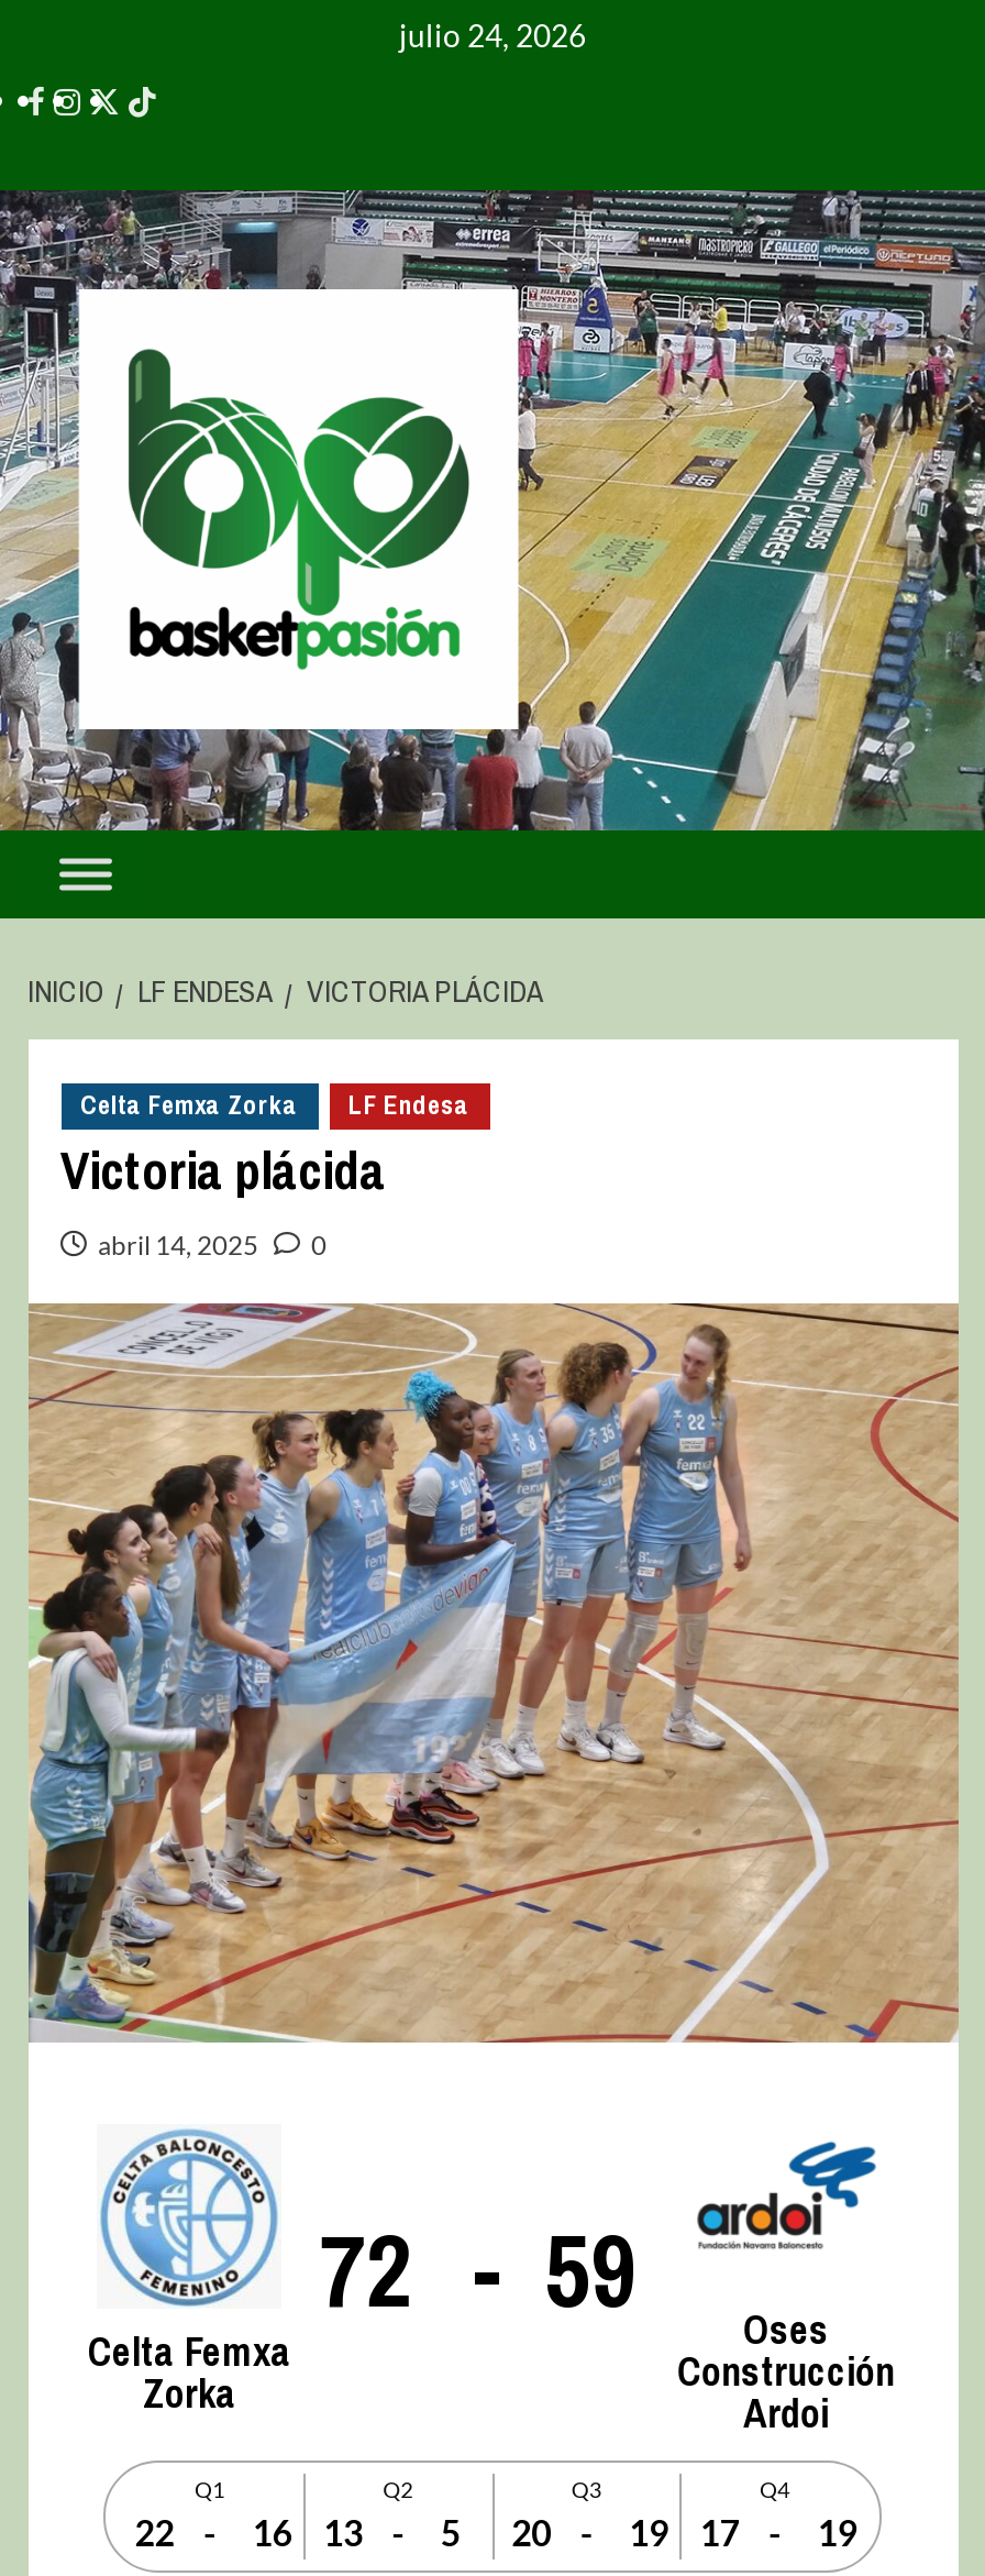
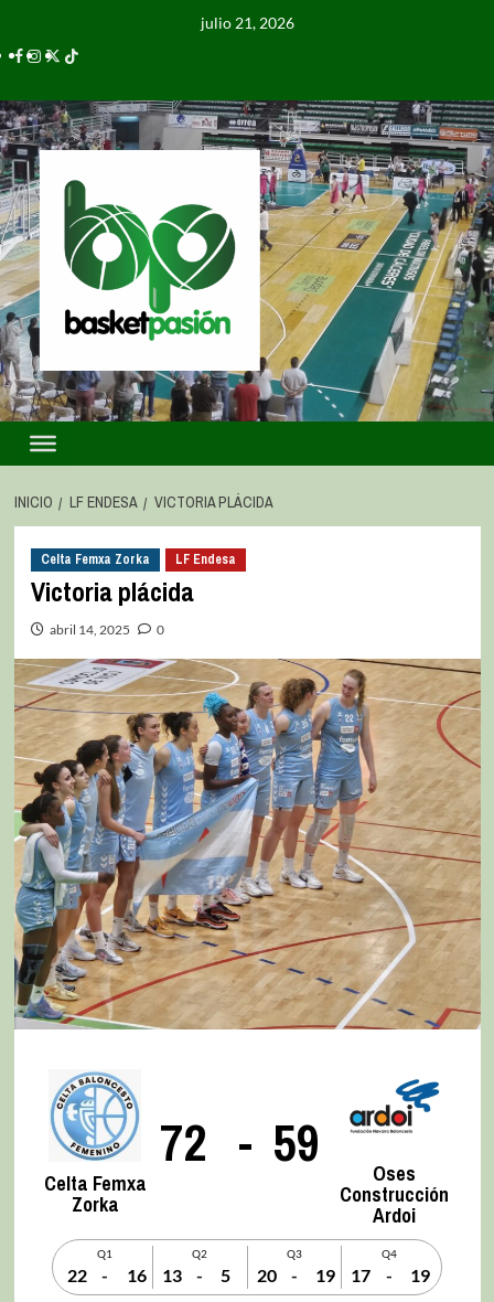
[399,16,586,54] julio 24, 2026 -> [200,13,294,32] julio 21, 2026

